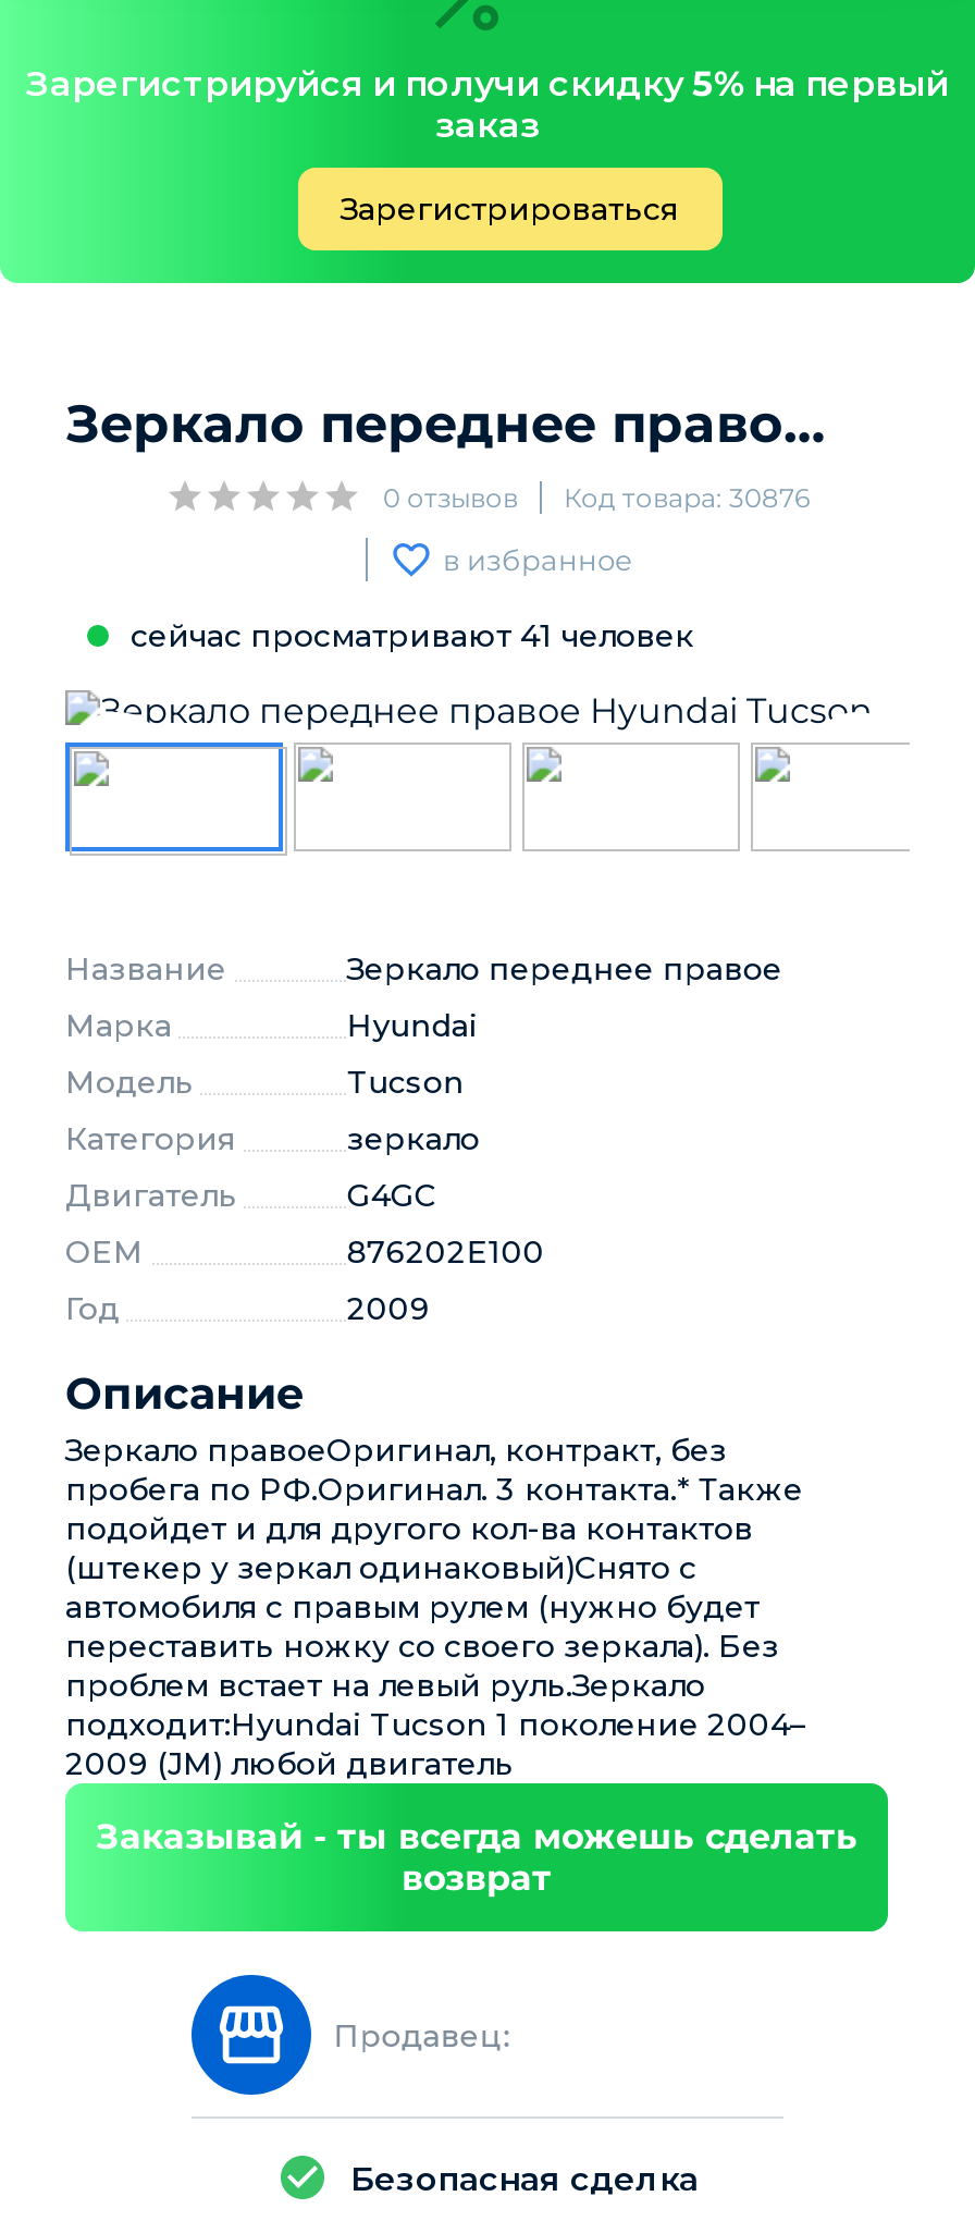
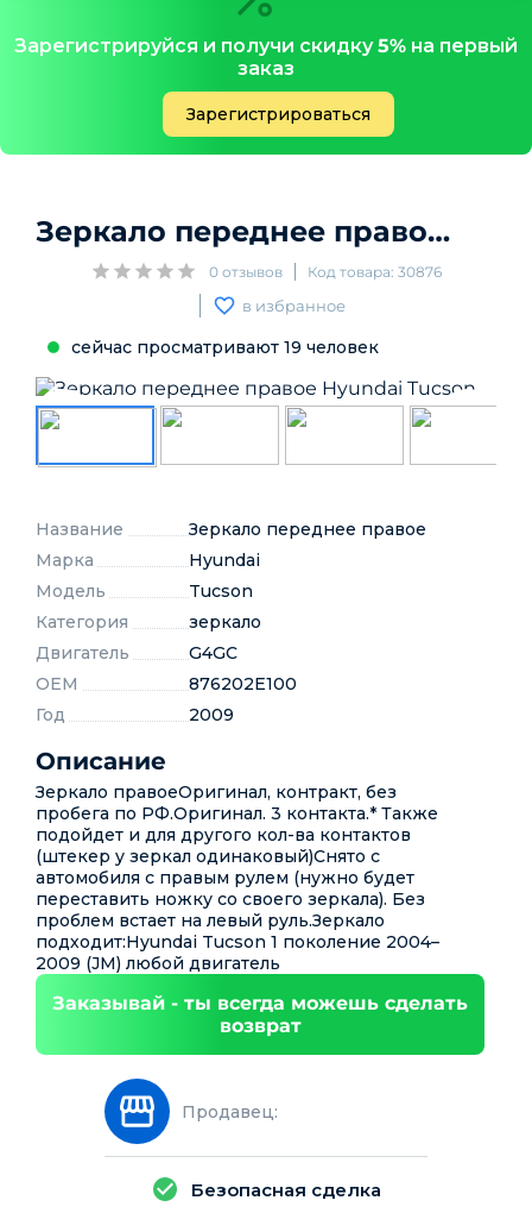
[131,616,694,655] сейчас просматривают 41 человек -> [71,337,379,358] сейчас просматривают 19 человек

